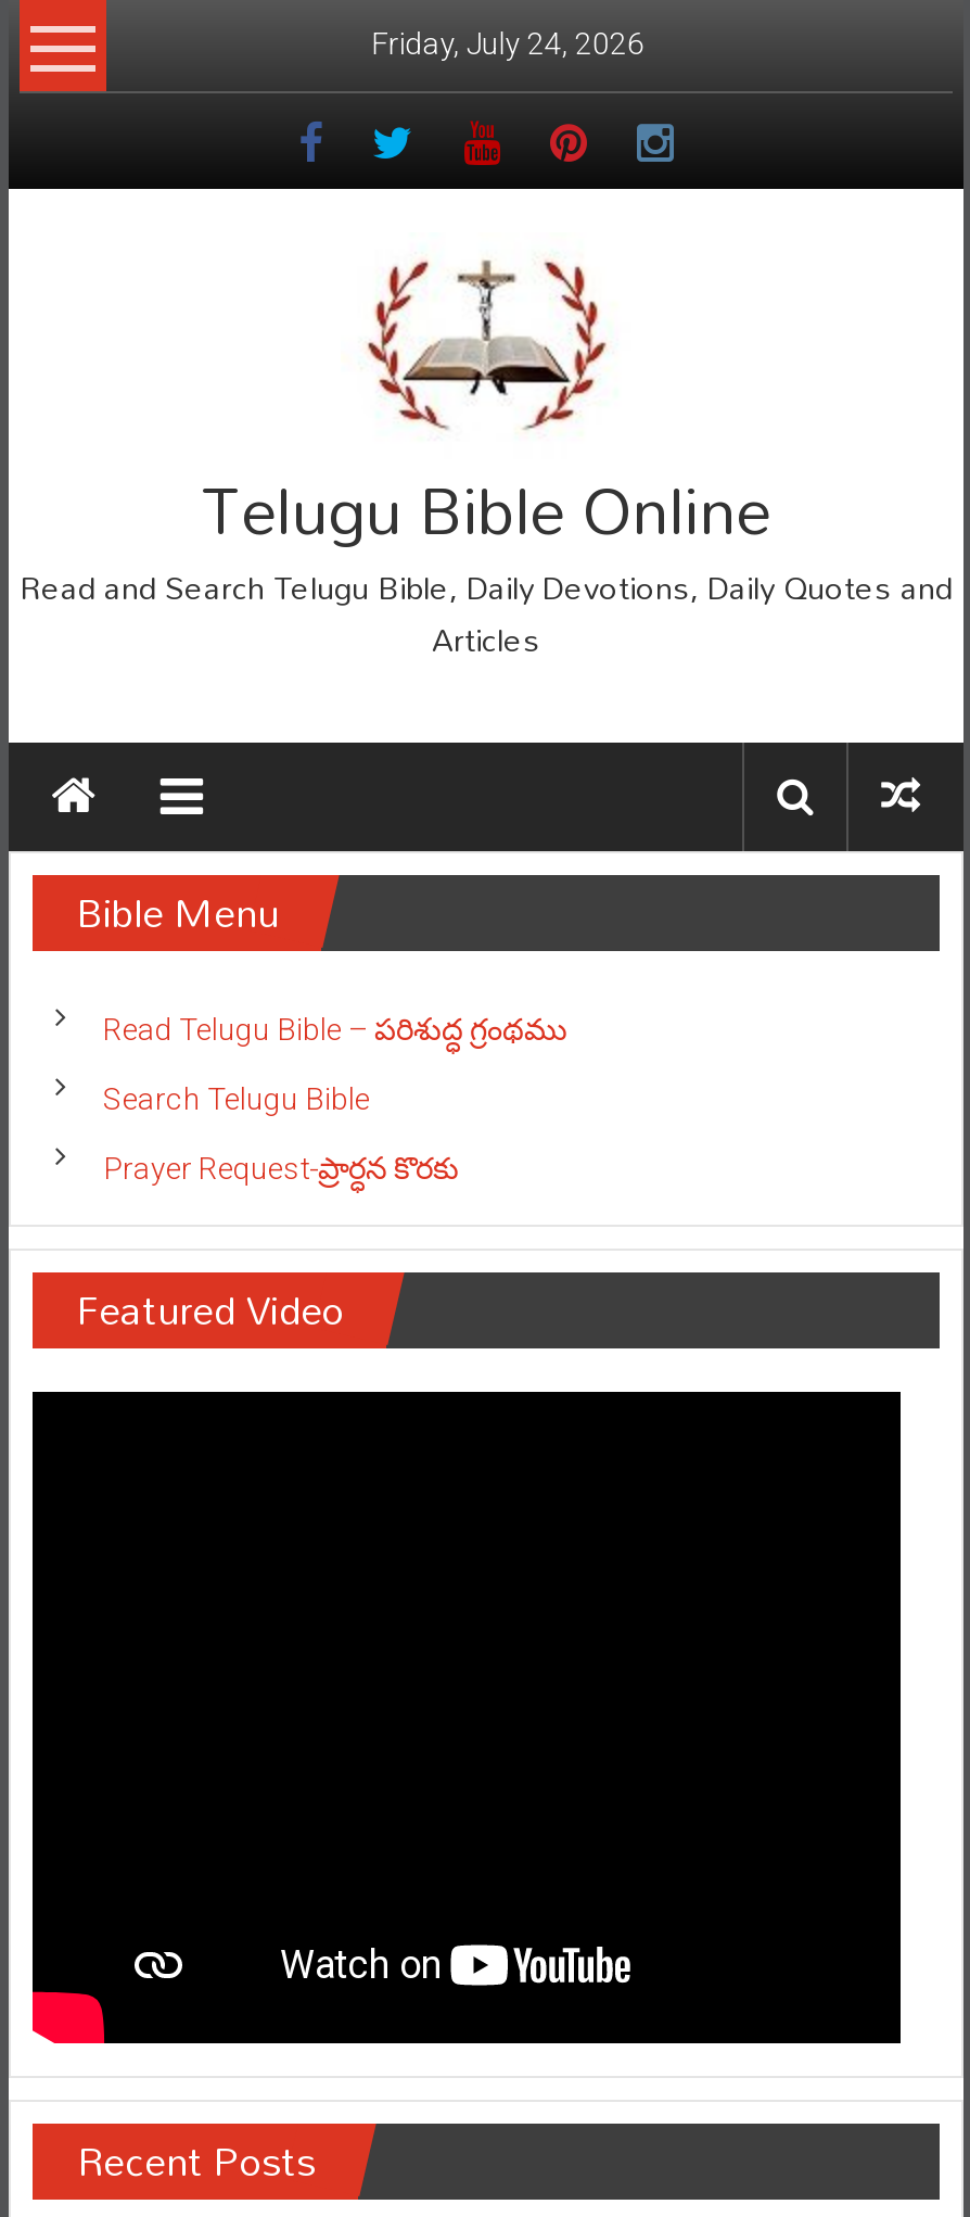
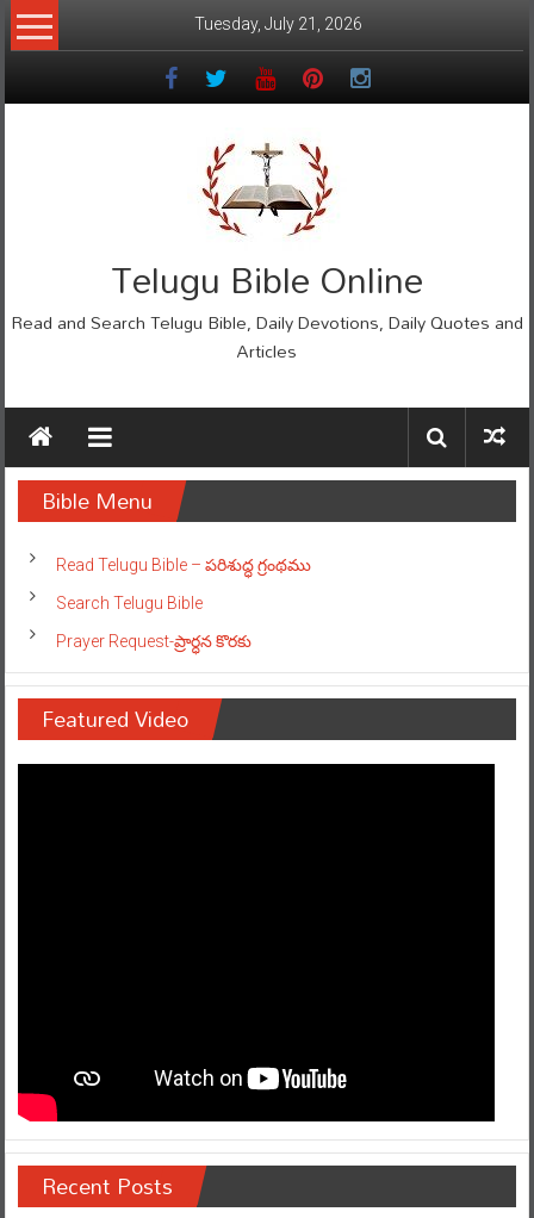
[371,26,644,61] Friday, July 24, 2026 -> [195,14,363,33] Tuesday, July 21, 2026

